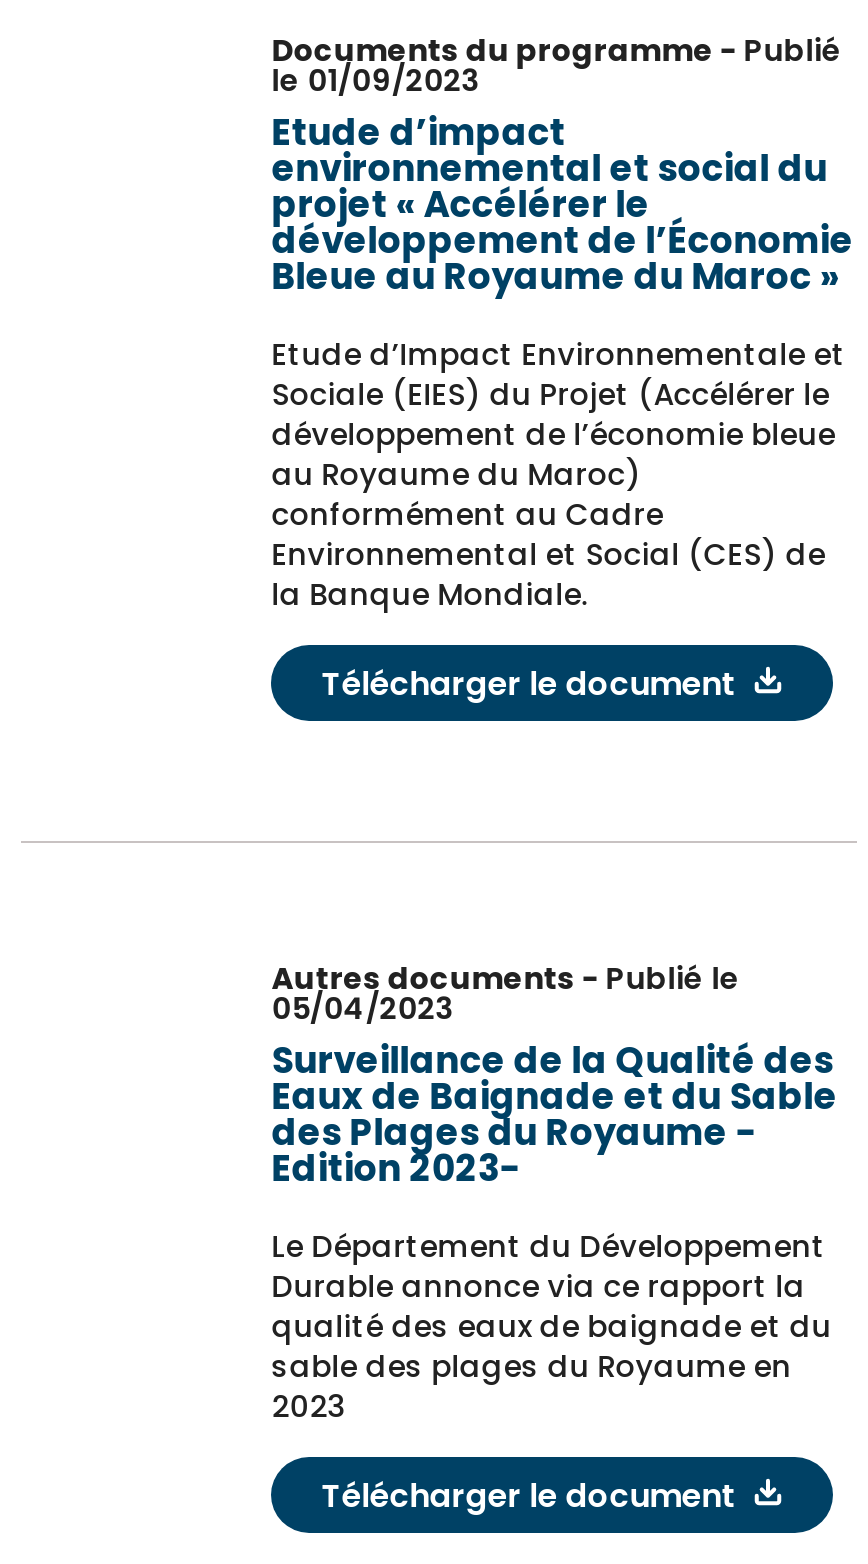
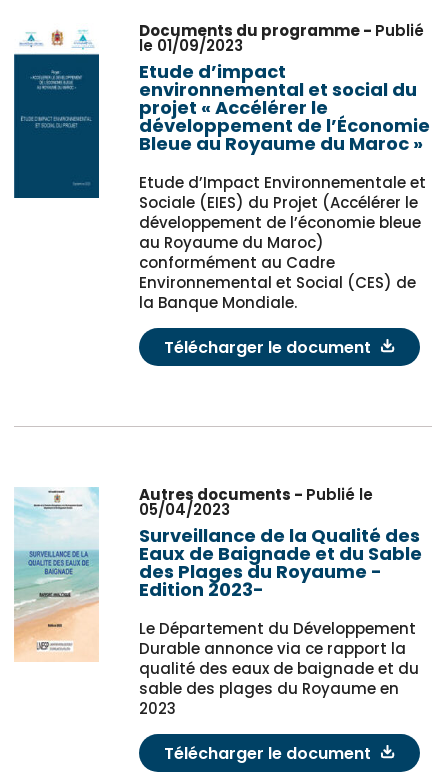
none -> [13,29,100,199] [image]
none -> [13,487,100,662] [image]

